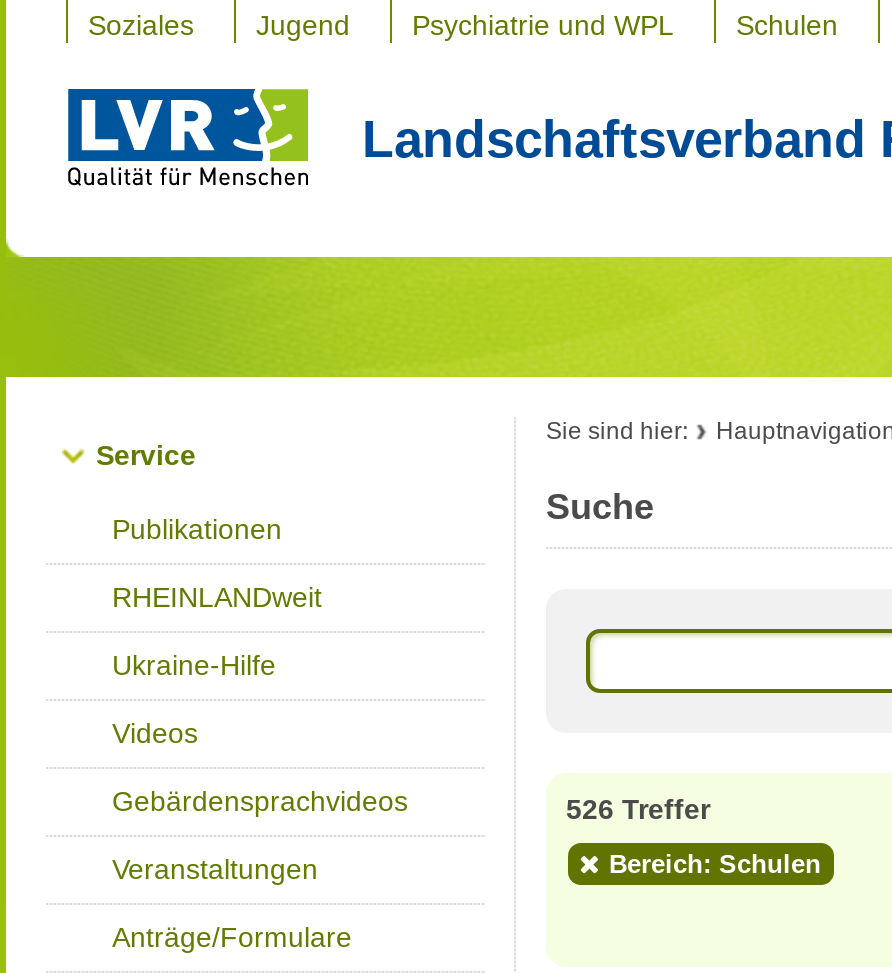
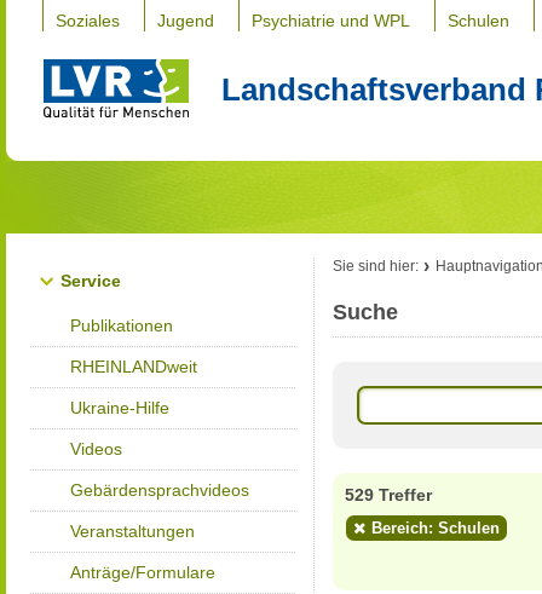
[566,793,710,825] 526 Treffer -> [345,485,432,504] 529 Treffer

